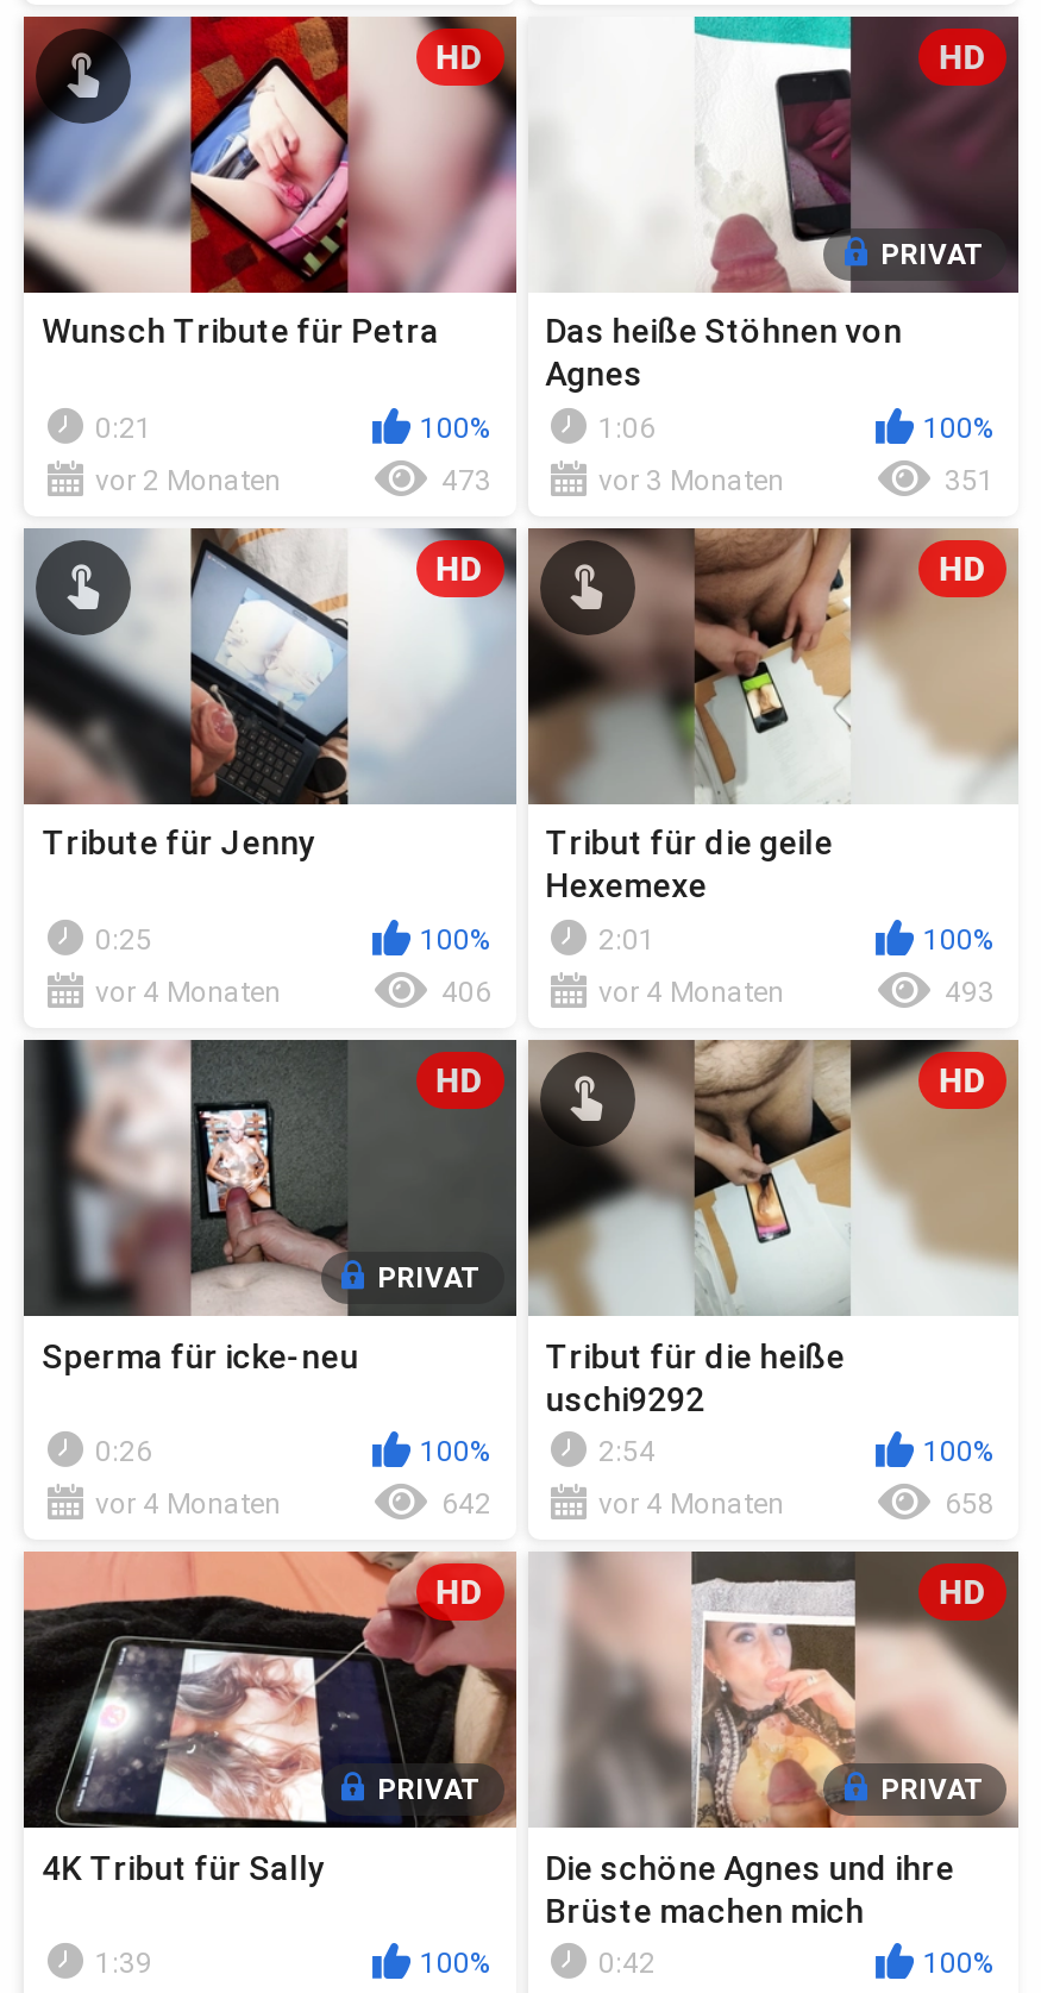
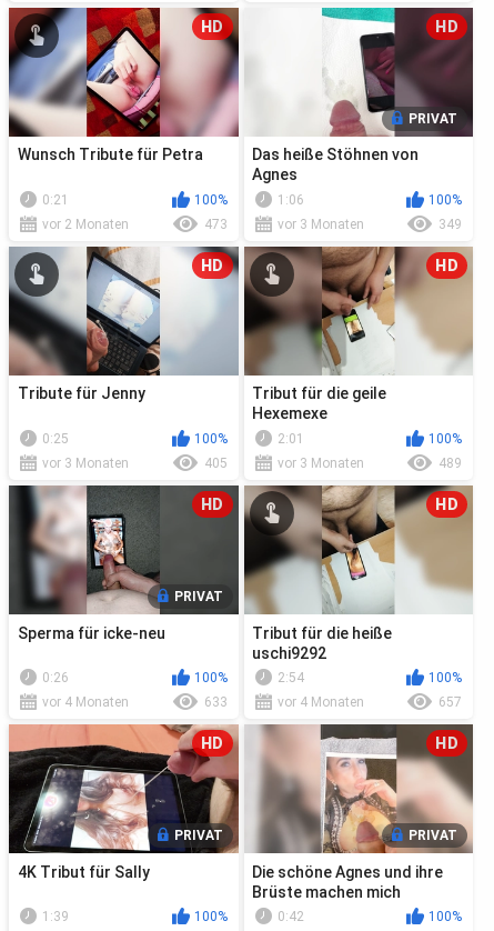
[945,463,995,497] 351 -> [438,216,462,232] 349
[95,975,281,1009] vor 4 Monaten -> [42,455,129,471] vor 3 Monaten
[441,975,491,1009] 406 -> [204,455,227,471] 405
[598,975,784,1009] vor 4 Monaten -> [277,455,364,471] vor 3 Monaten
[945,975,995,1009] 493 -> [438,455,462,471] 489
[441,1487,491,1521] 642 -> [204,694,227,710] 633
[945,1487,995,1521] 658 -> [438,694,462,710] 657

